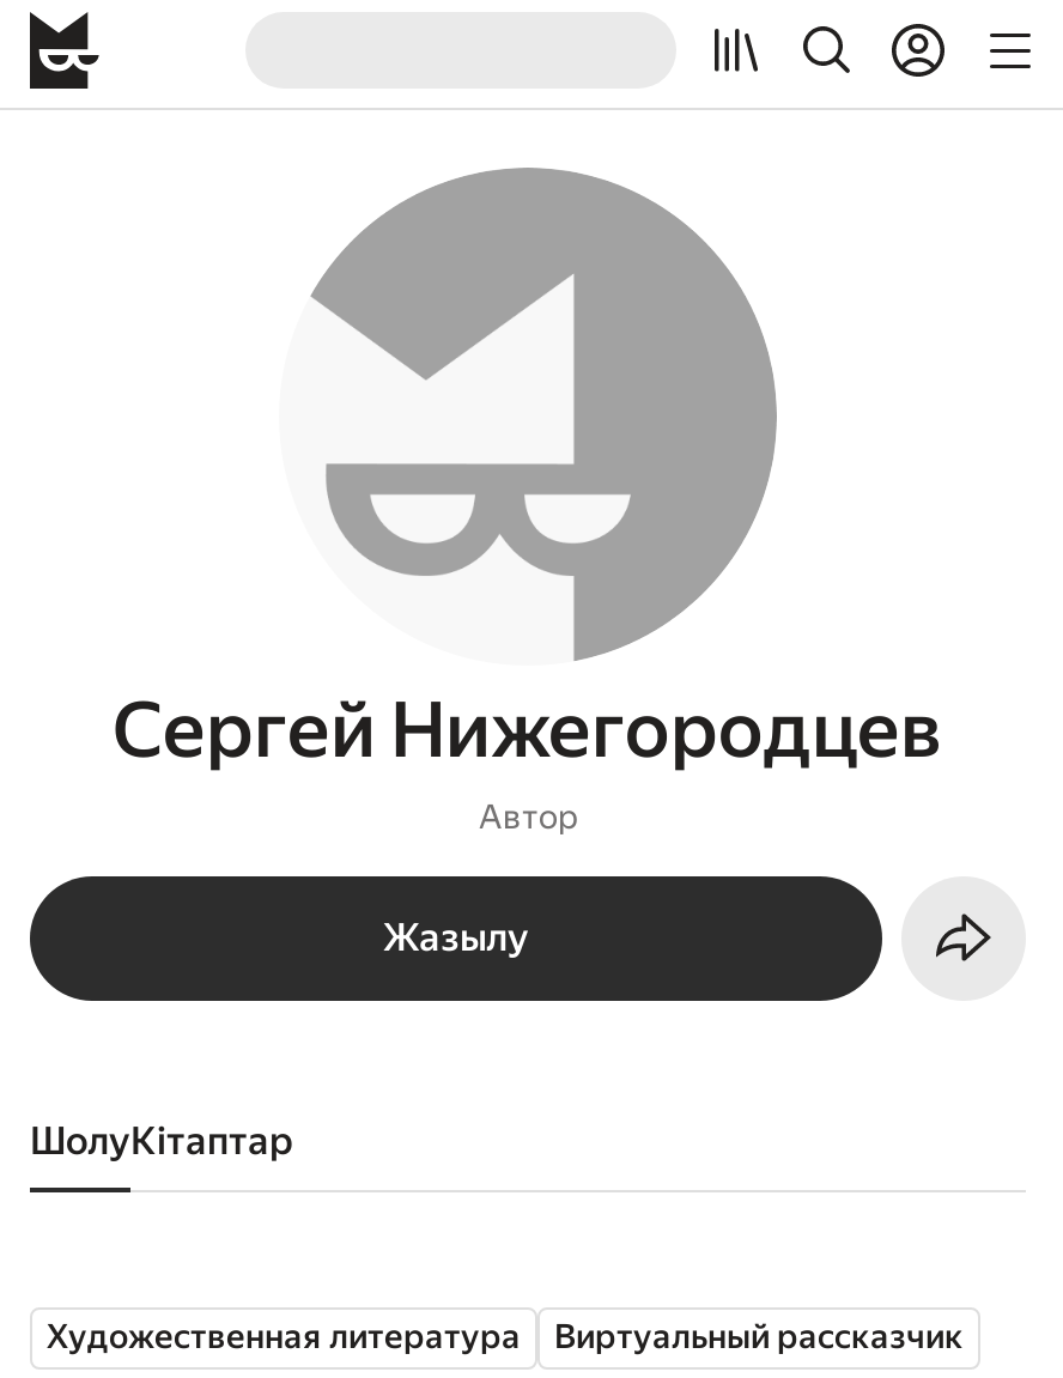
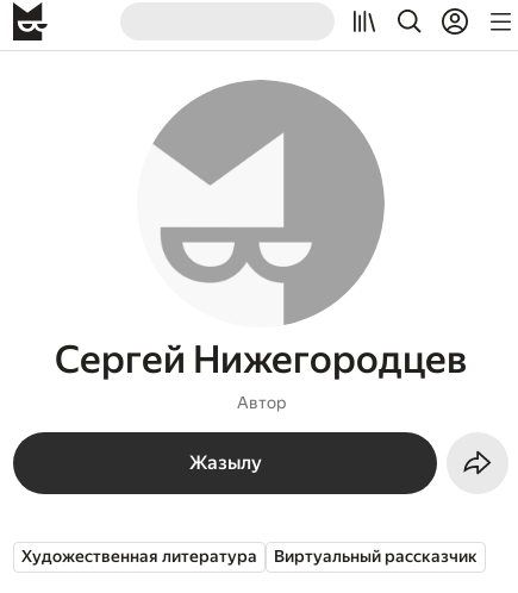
[66,1118,293,1164] Шолу кітаптар -> none

